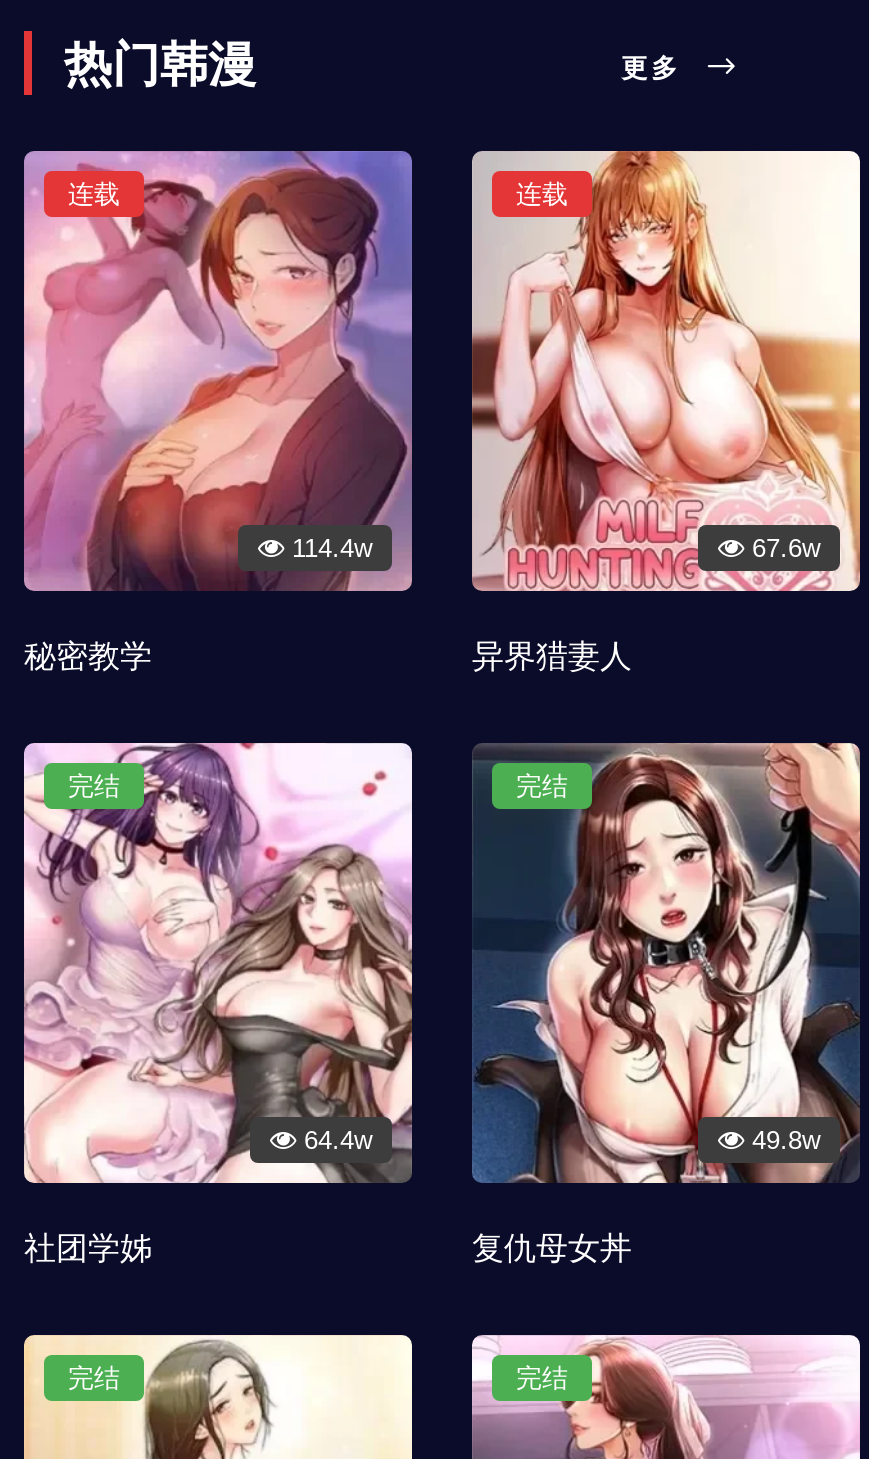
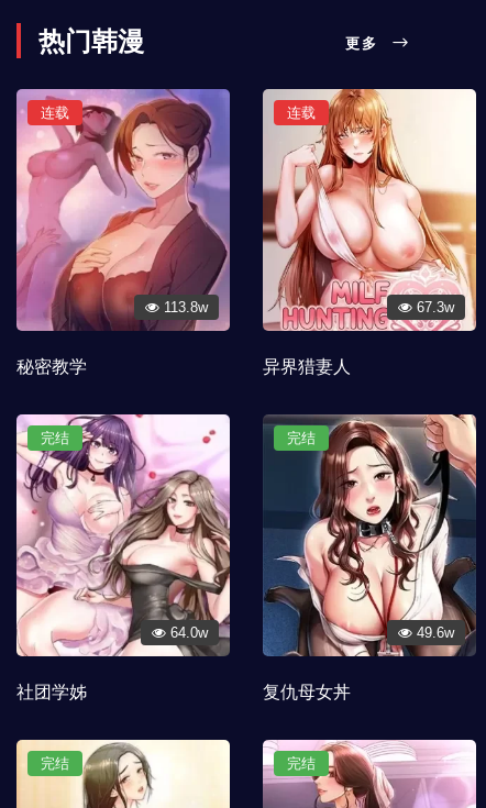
[284,533,372,563] 114.4w -> [159,299,208,316] 113.8w
[744,533,820,563] 67.6w -> [412,299,454,316] 67.3w
[296,1125,372,1155] 64.4w -> [166,625,208,641] 64.0w
[744,1125,820,1155] 49.8w -> [412,625,454,641] 49.6w

